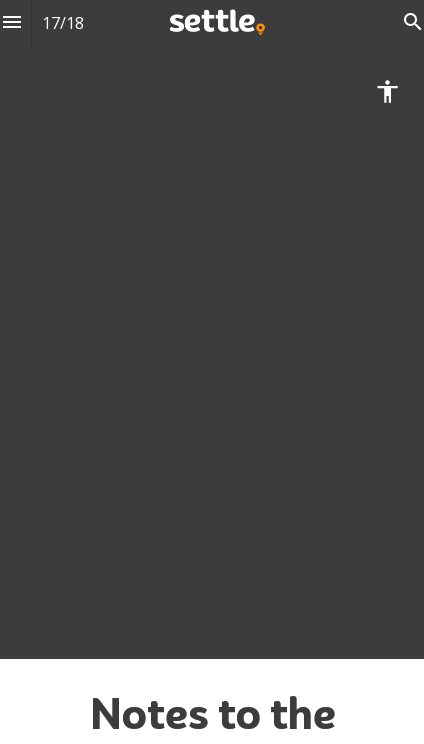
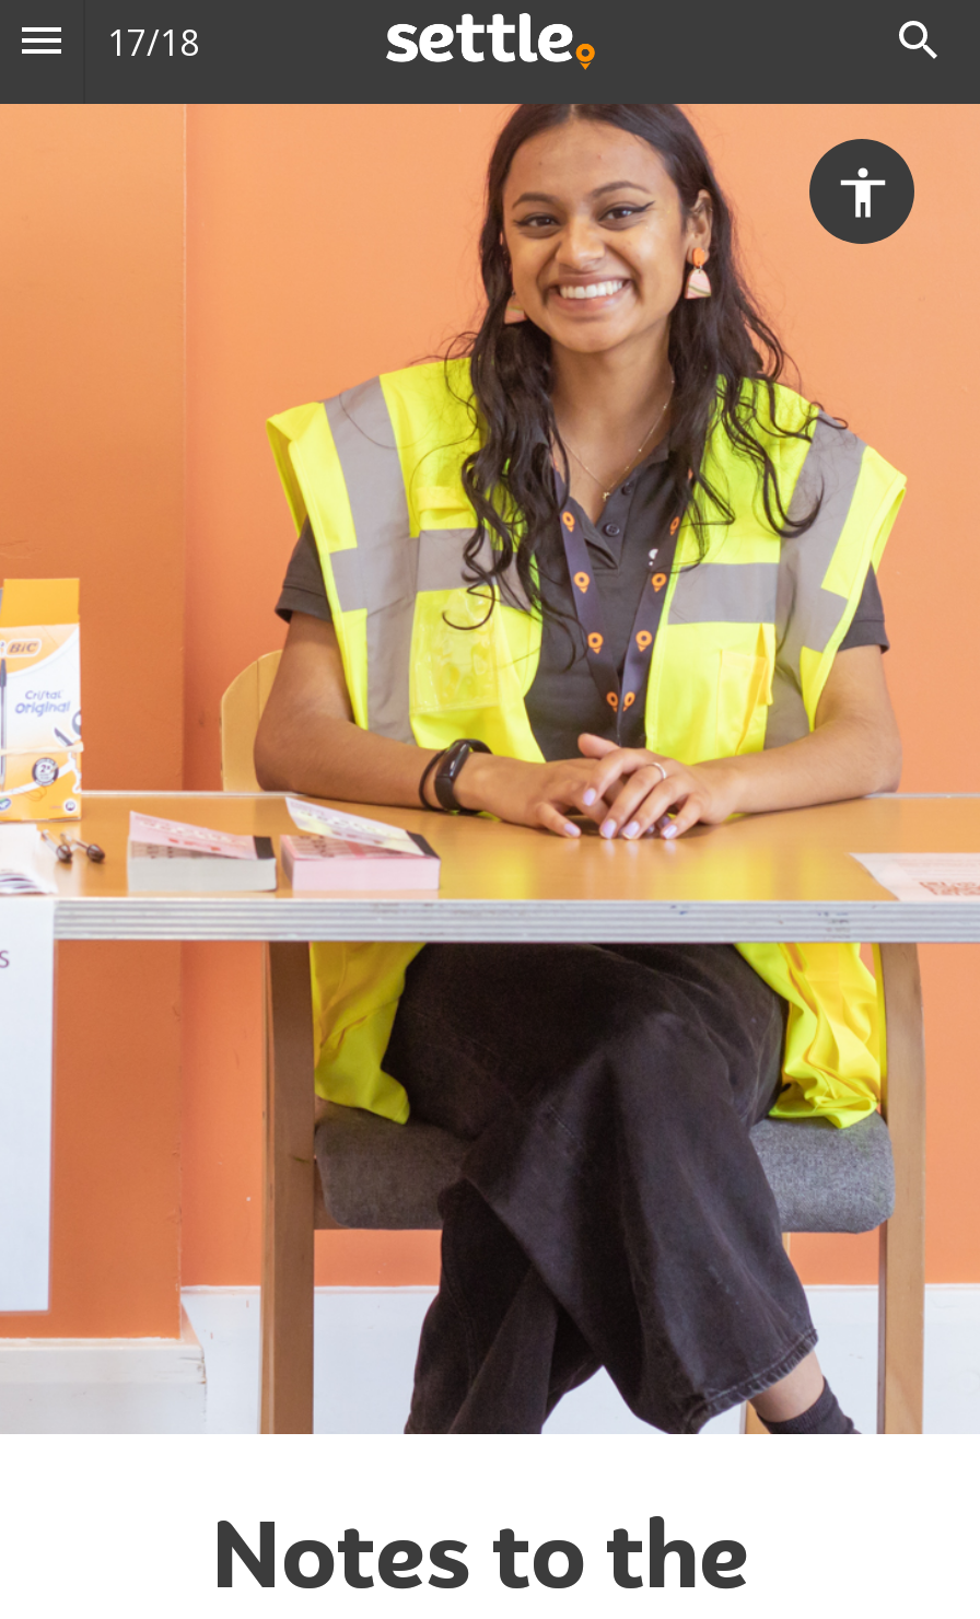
none -> [7,102,973,1436] [image]

